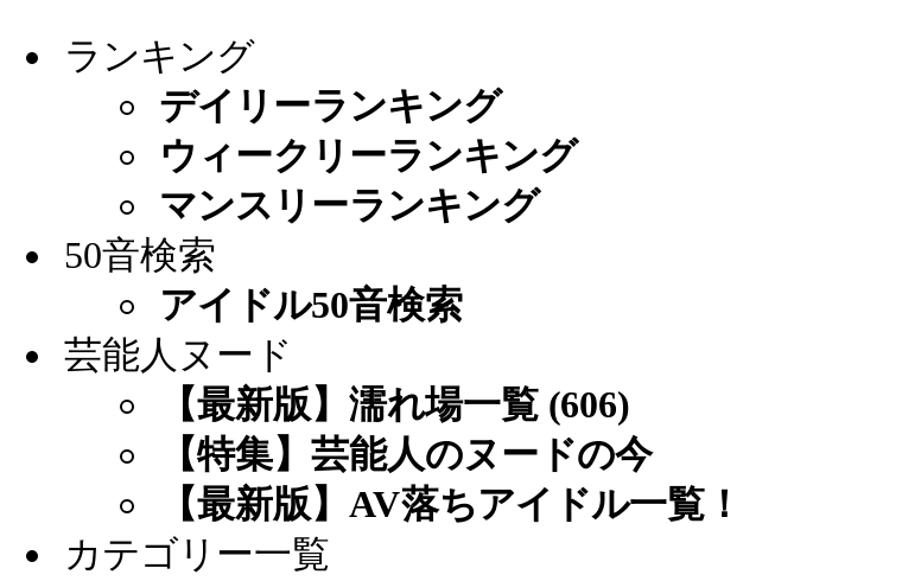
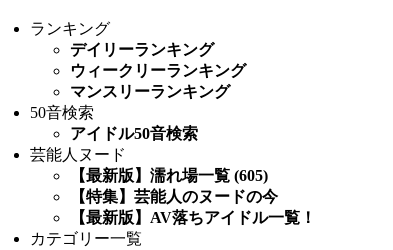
[159,384,629,424] 【最新版】濡れ場一覧 (606) -> [70,167,268,184] 【最新版】濡れ場一覧 (605)

